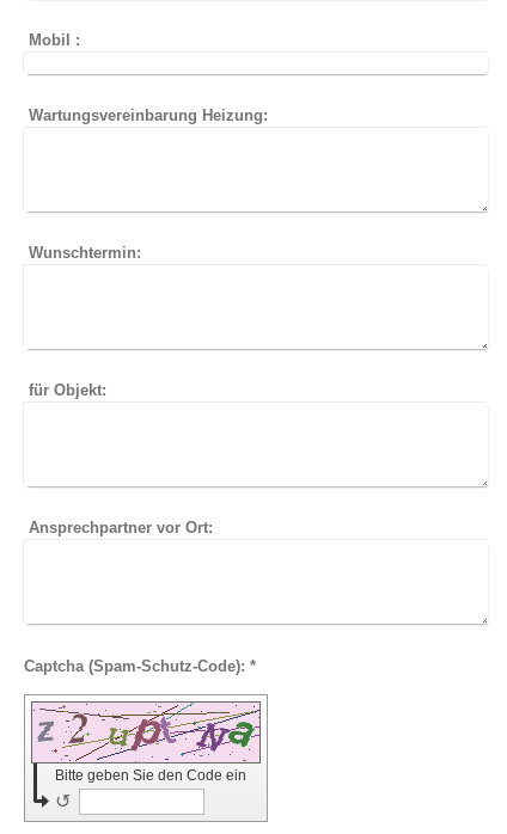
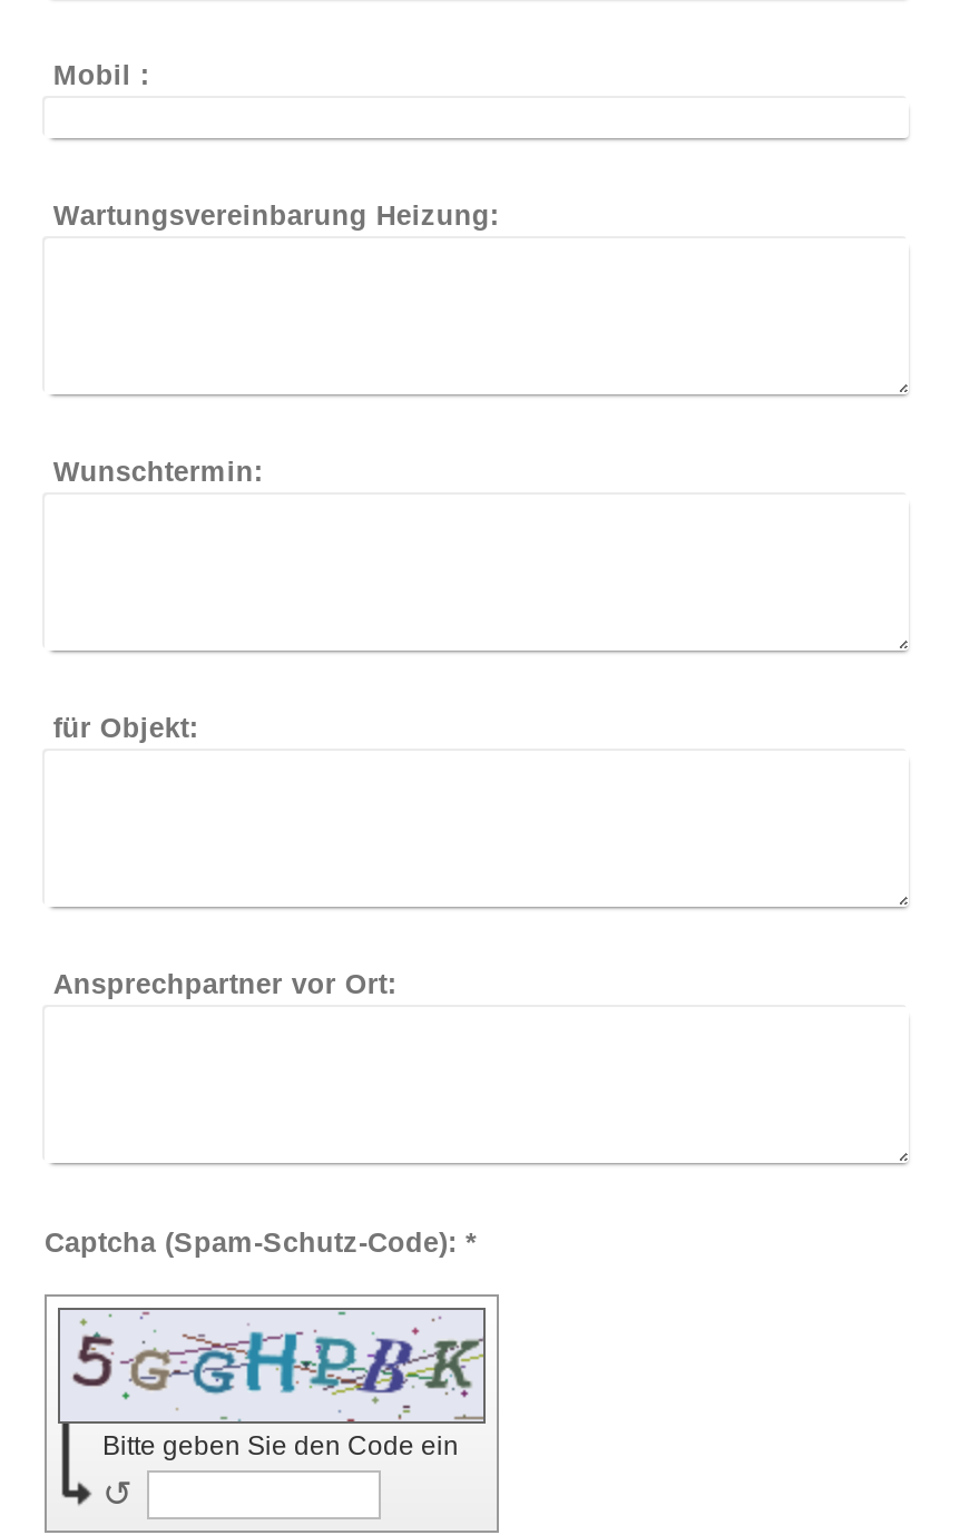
[32,701,261,764] [image] -> [60,1308,486,1424] [image]

